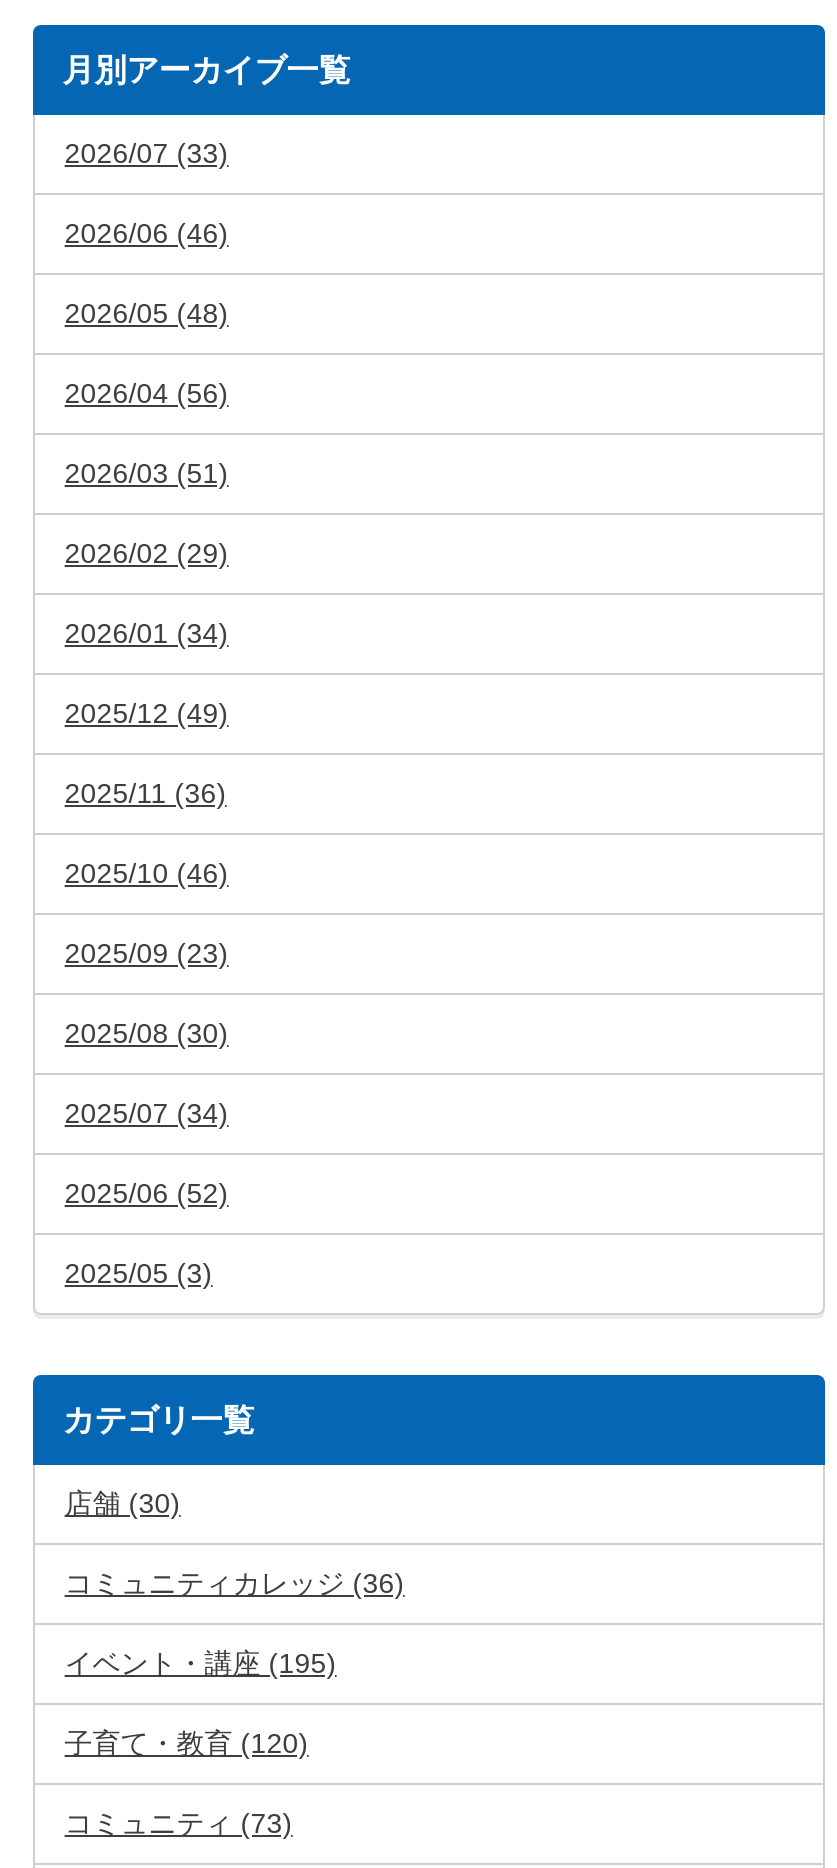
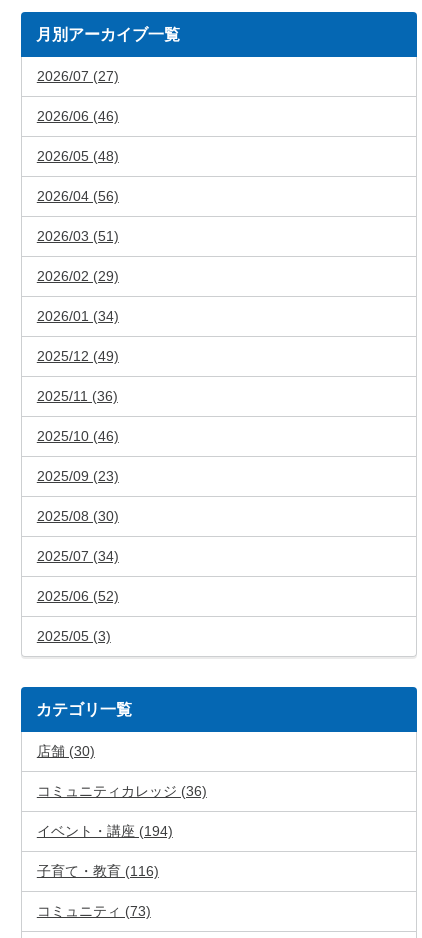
[65,136,229,168] 2026/07 (33) -> [37,68,119,84] 2026/07 (27)
[65,1646,337,1678] イベント・講座 (195) -> [37,823,173,839] イベント・講座 (194)
[65,1726,309,1758] 子育て・教育 (120) -> [37,863,159,879] 子育て・教育 (116)

